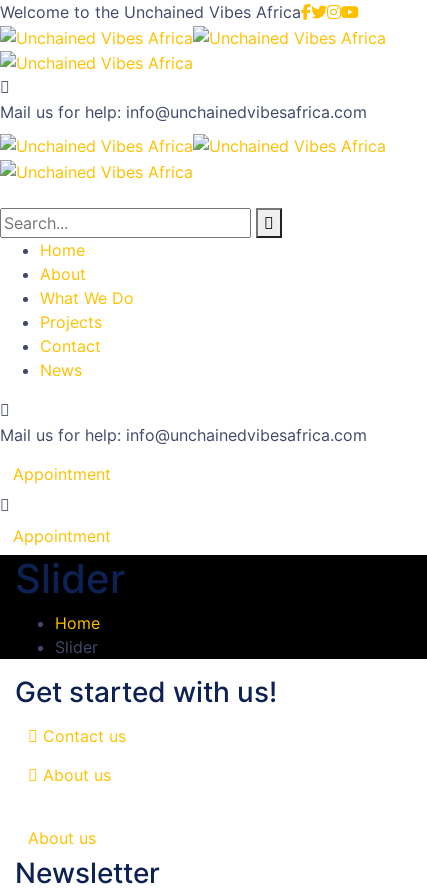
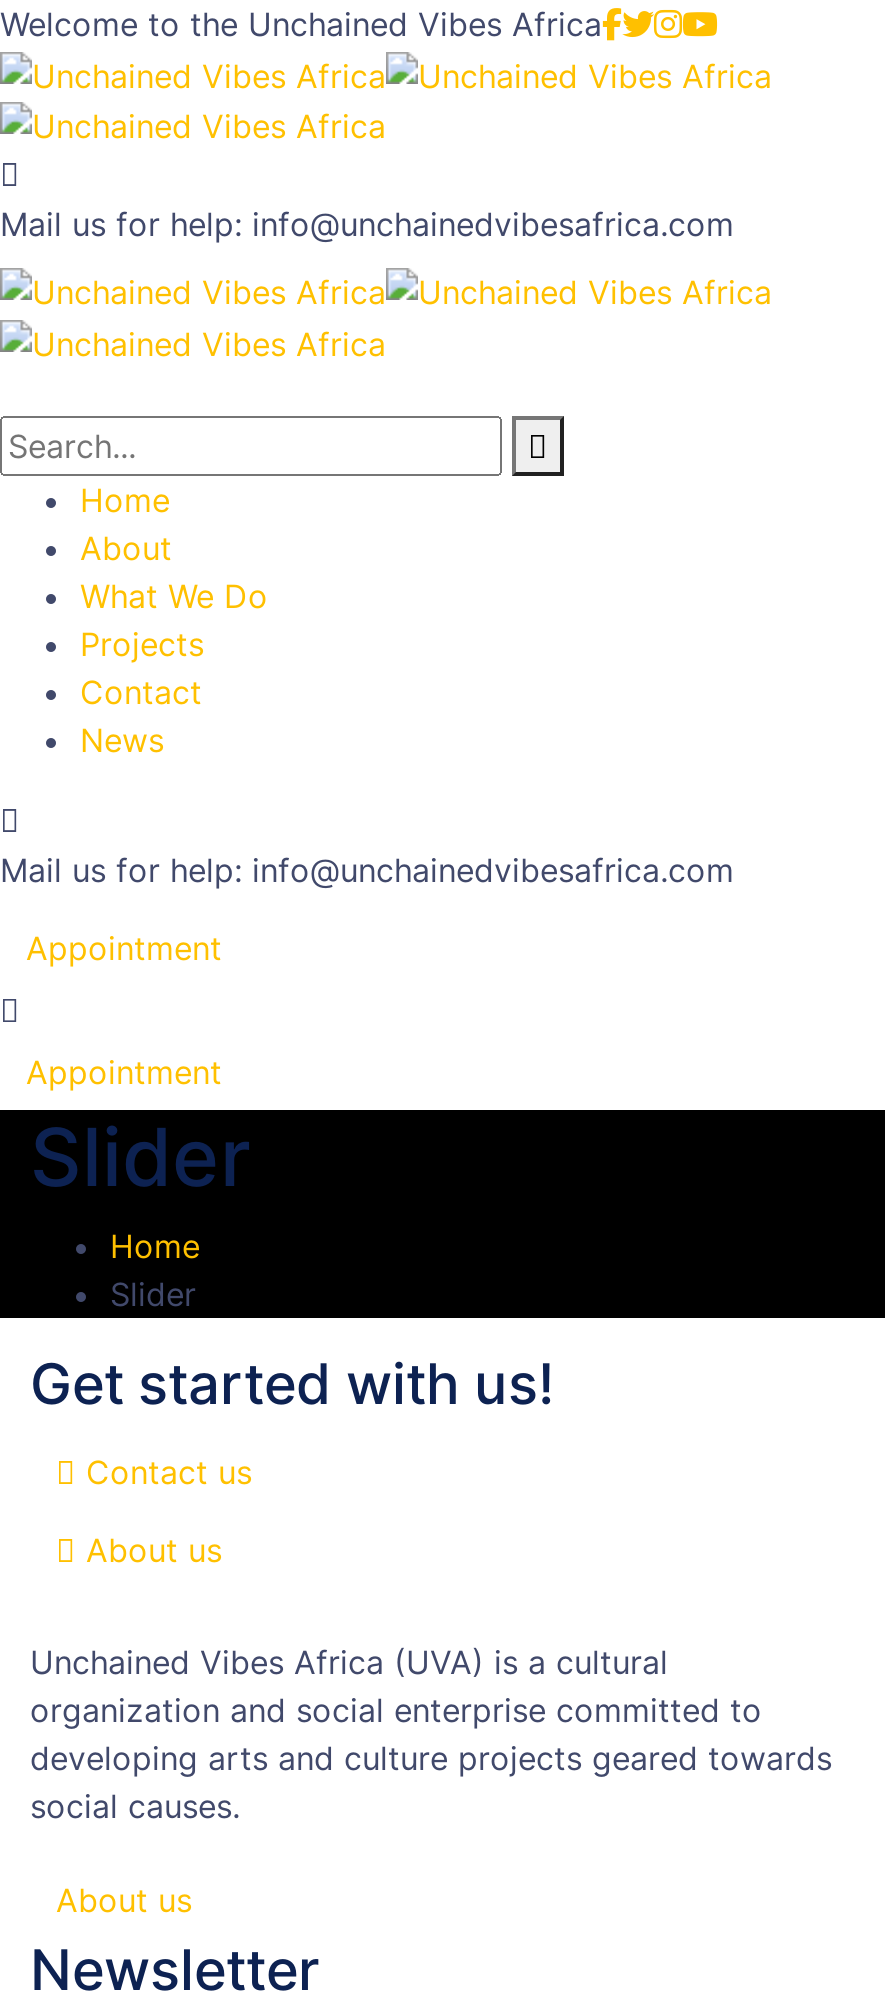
none -> [30,1641,832,1825] Unchained Vibes Africa (UVA) is a cultural | organization and social enterprise committed to | developing arts and culture projects geared towards | social causes.

